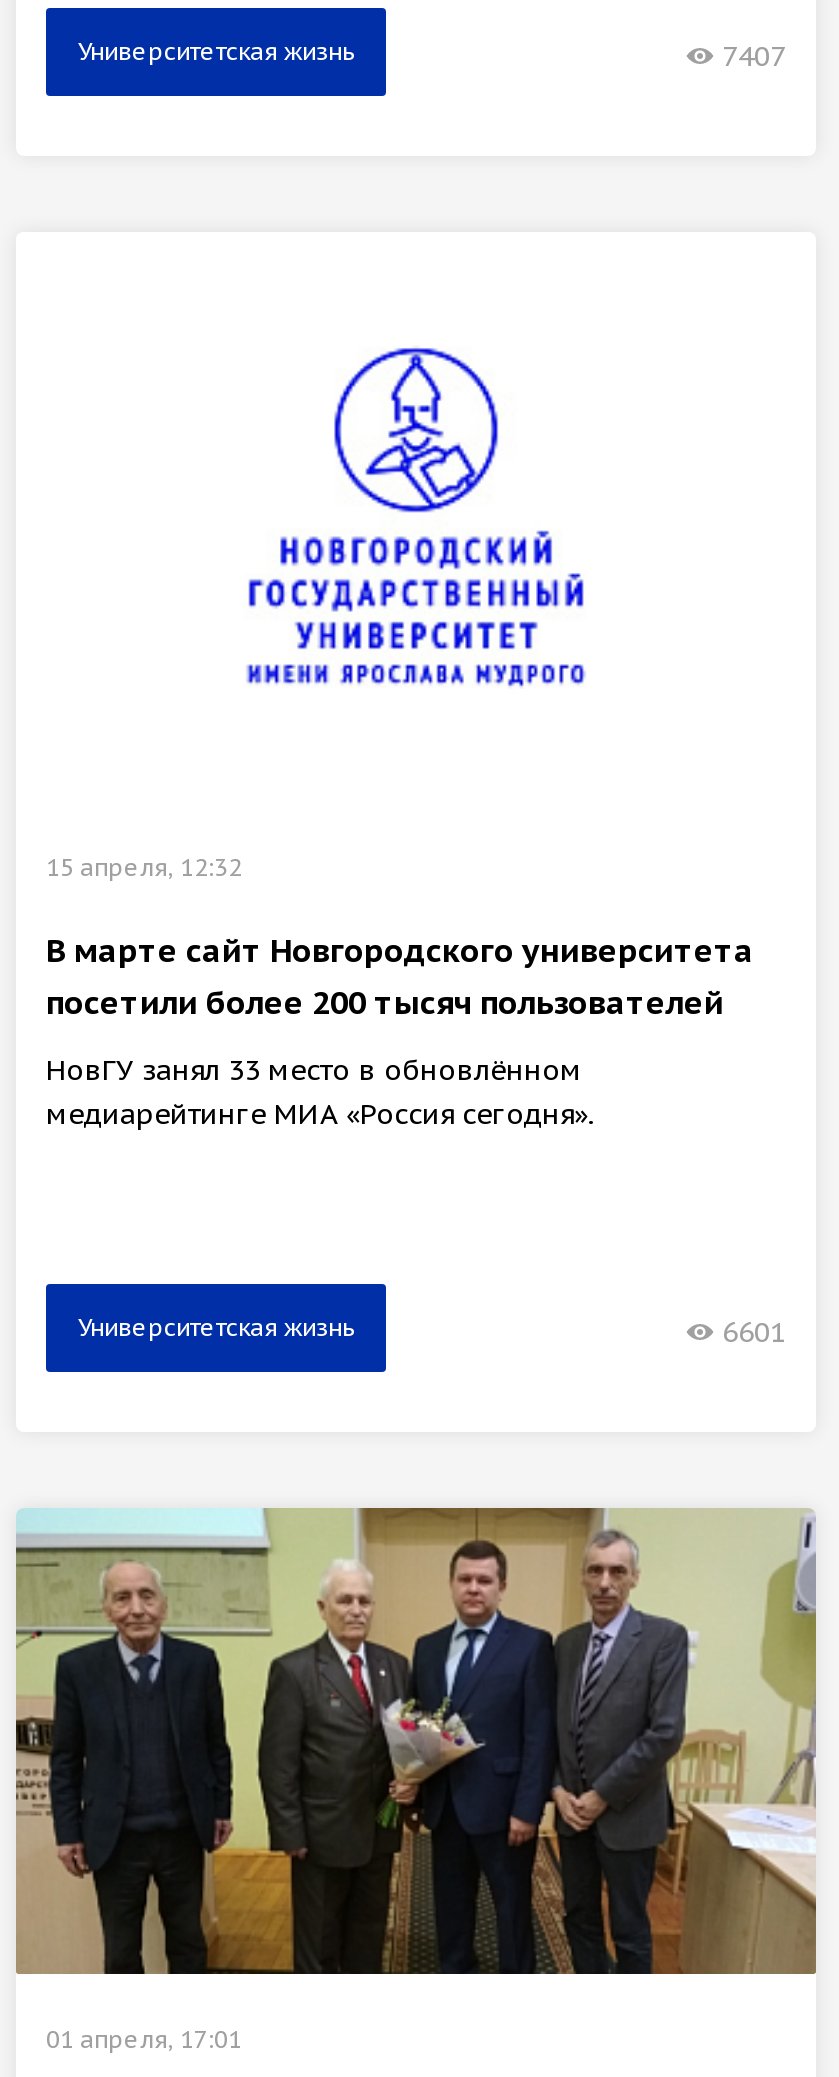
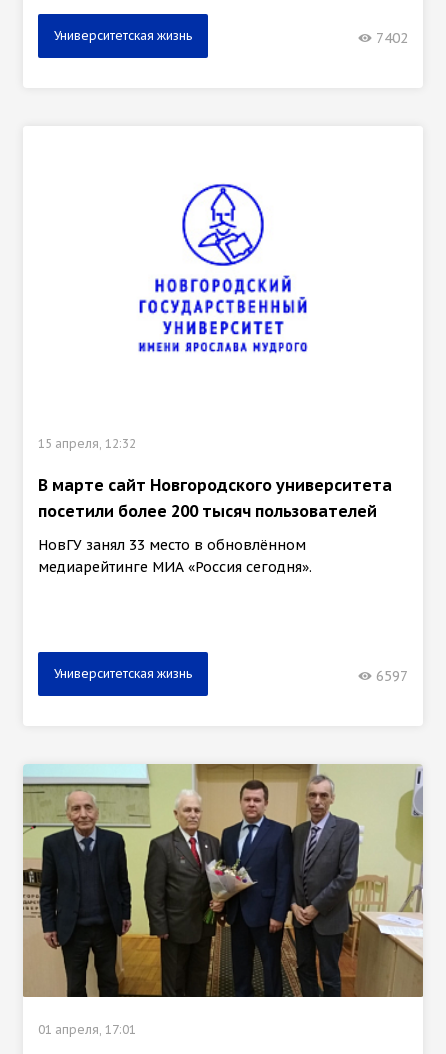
[722,38,786,74] 7407 -> [376,29,408,47] 7402
[722,1314,786,1350] 6601 -> [376,667,408,685] 6597

